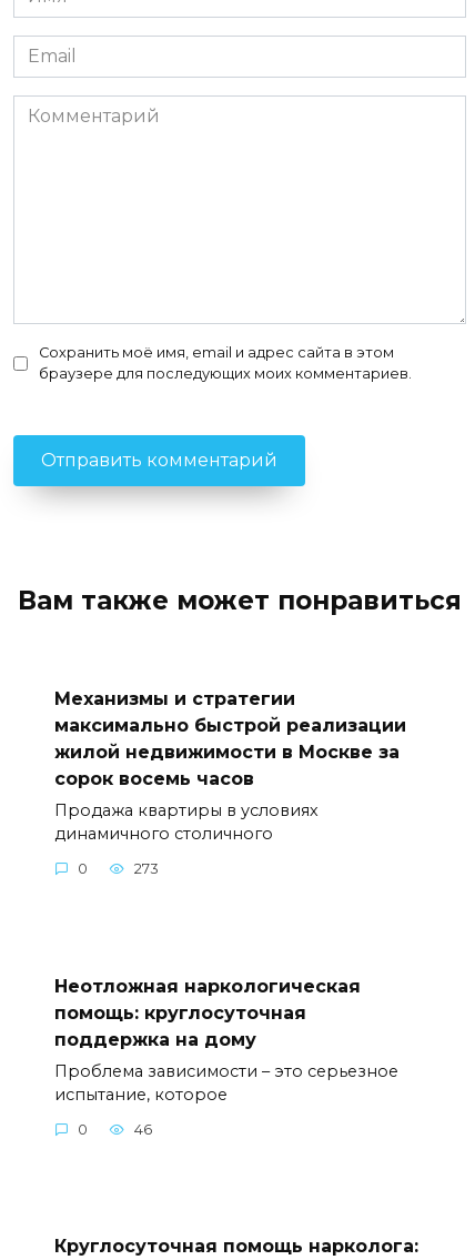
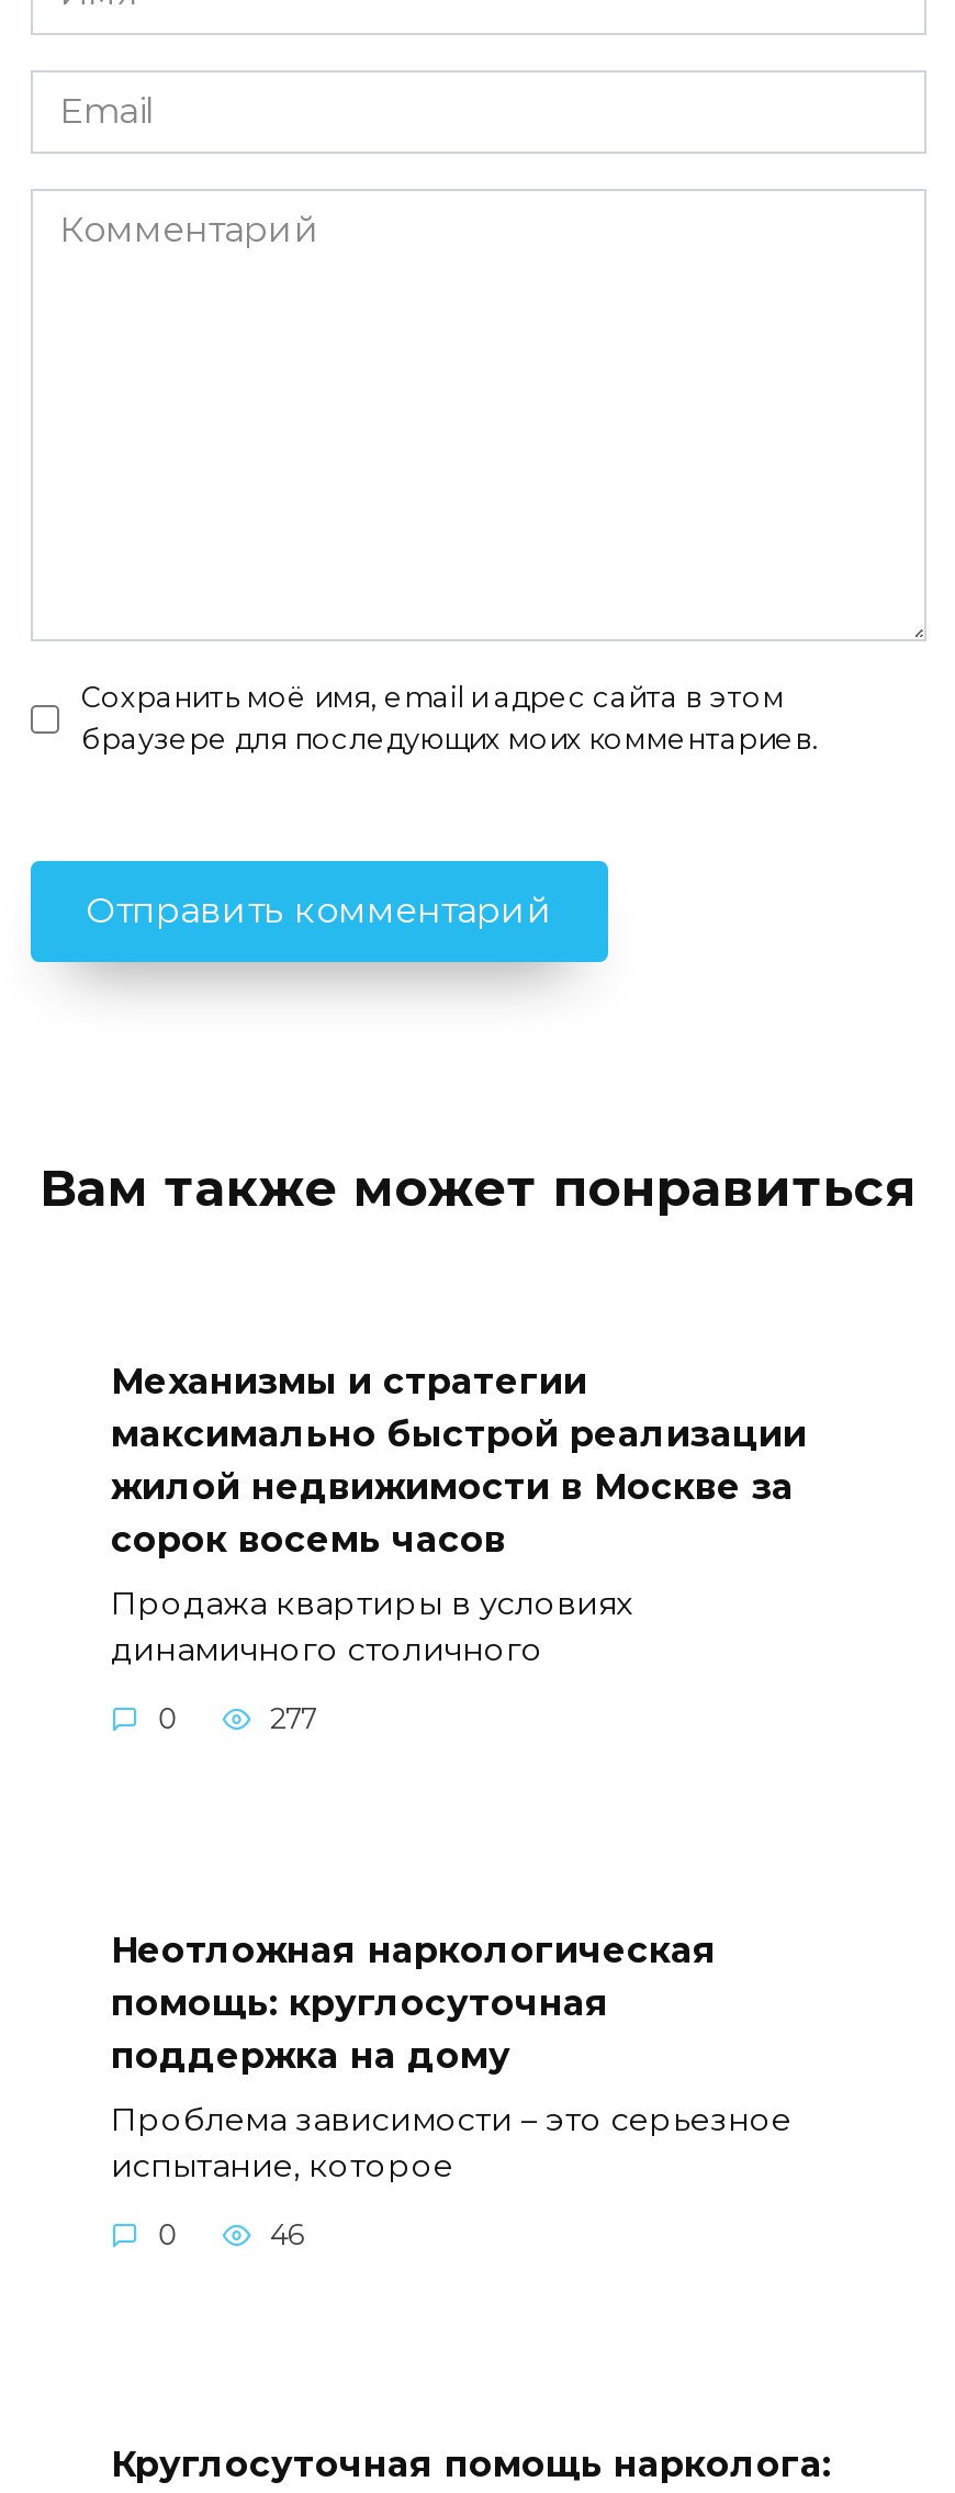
[134,861,159,877] 273 -> [270,1703,316,1736] 277

